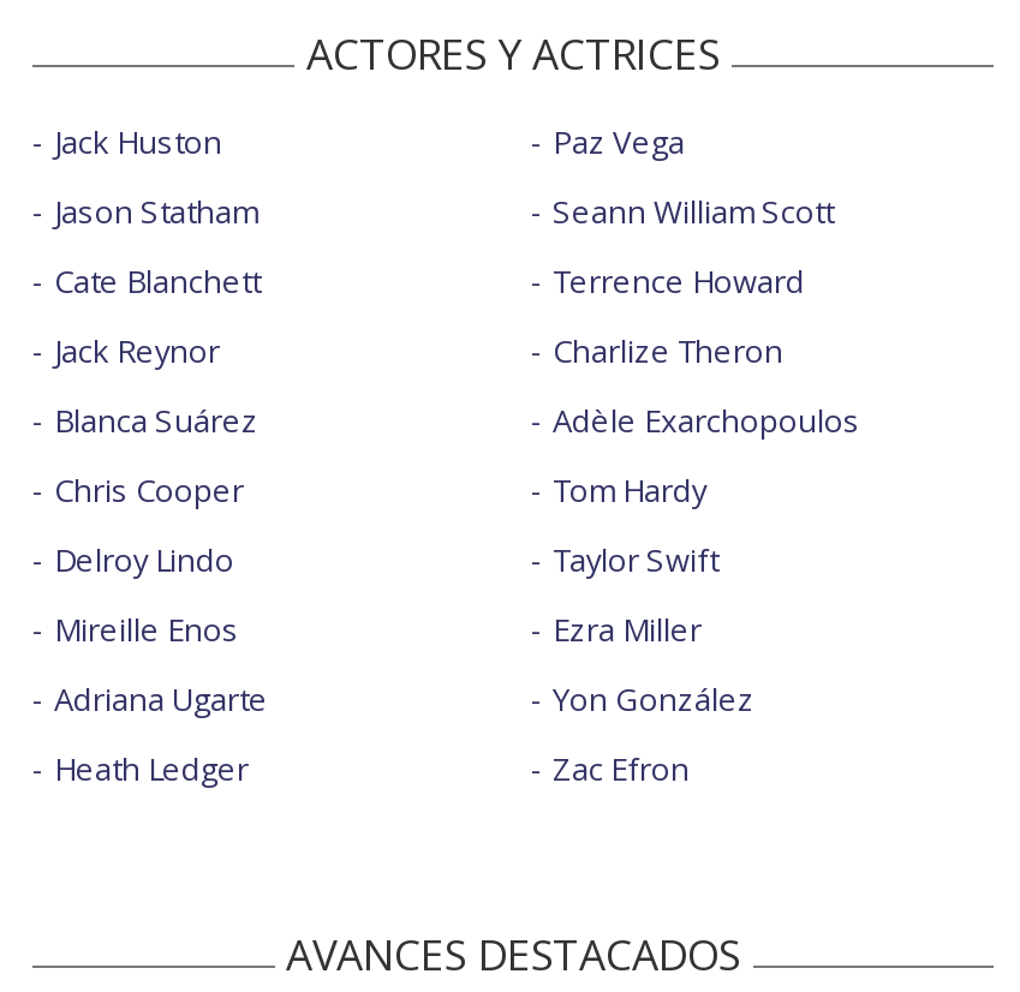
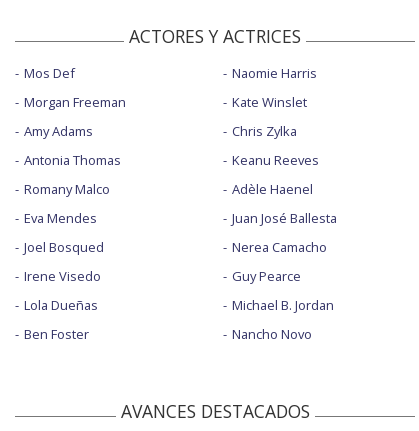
[54,120,222,163] Jack Huston -> [24,64,75,82] Mos Def
[553,120,685,163] Paz Vega -> [231,64,316,82] Naomie Harris
[54,189,258,233] Jason Statham -> [24,93,126,111] Morgan Freeman
[553,189,834,233] Seann William Scott -> [231,93,306,111] Kate Winslet
[54,259,261,302] Cate Blanchett -> [24,122,93,140] Amy Adams
[553,259,805,302] Terrence Howard -> [231,122,296,140] Chris Zylka
[54,329,220,372] Jack Reynor -> [24,151,121,169] Antonia Thomas
[553,329,783,372] Charlize Theron -> [231,151,318,169] Keanu Reeves
[54,398,258,441] Blanca Suárez -> [24,180,110,198] Romany Malco
[553,398,860,441] Adèle Exarchopoulos -> [231,180,312,198] Adèle Haenel
[54,468,244,511] Chris Cooper -> [24,209,97,227] Eva Mendes
[553,468,706,511] Tom Hardy -> [231,209,336,227] Juan José Ballesta
[54,538,234,581] Delroy Lindo -> [24,238,104,256] Joel Bosqued
[553,538,718,581] Taylor Swift -> [231,238,326,256] Nerea Camacho
[54,607,239,650] Mireille Enos -> [24,267,101,285] Irene Visedo
[553,607,702,650] Ezra Miller -> [231,267,300,285] Guy Pearce
[54,677,268,720] Adriana Ugarte -> [24,296,98,314] Lola Dueñas
[553,677,754,720] Yon González -> [231,296,333,314] Michael B. Jordan
[54,747,249,790] Heath Ledger -> [24,325,89,343] Ben Foster
[553,747,690,790] Zac Efron -> [231,325,311,343] Nancho Novo

